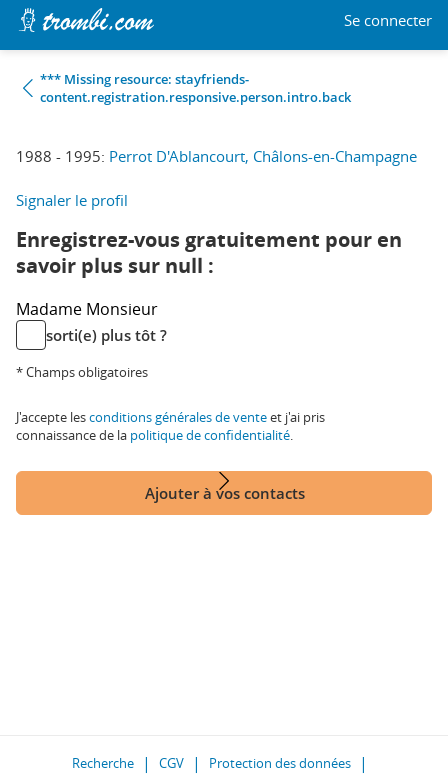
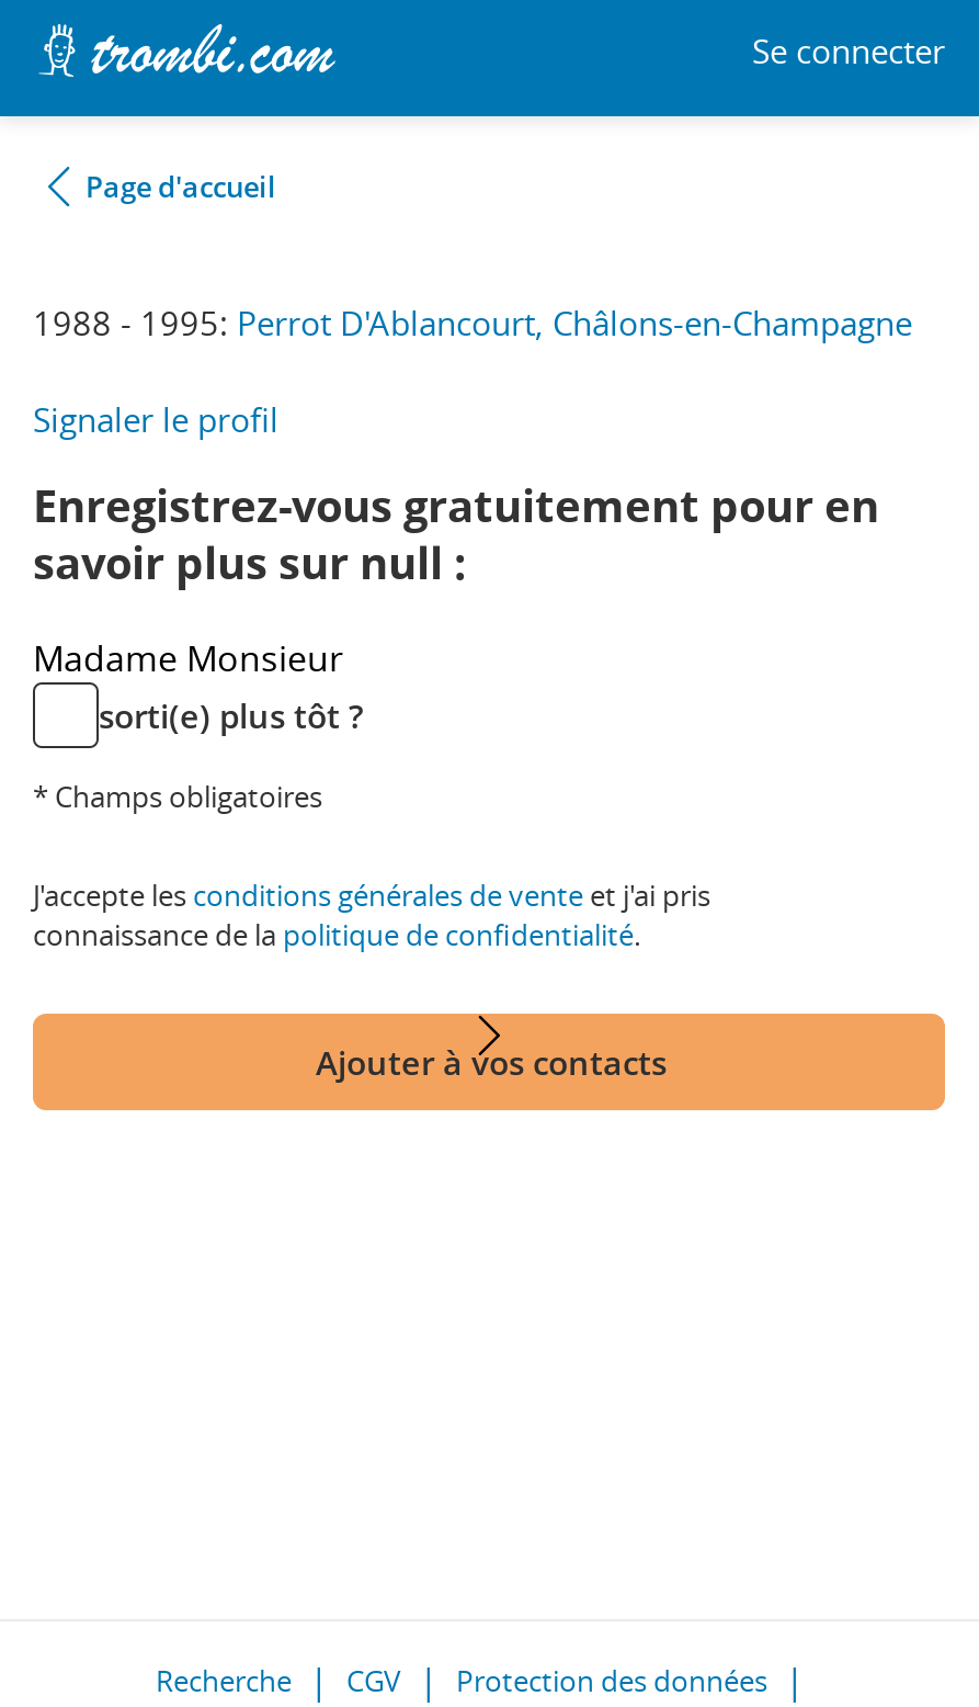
[40,70,351,106] *** Missing resource: stayfriends- | content.registration.responsive.person.intro.back -> [86,167,276,206] Page d'accueil

